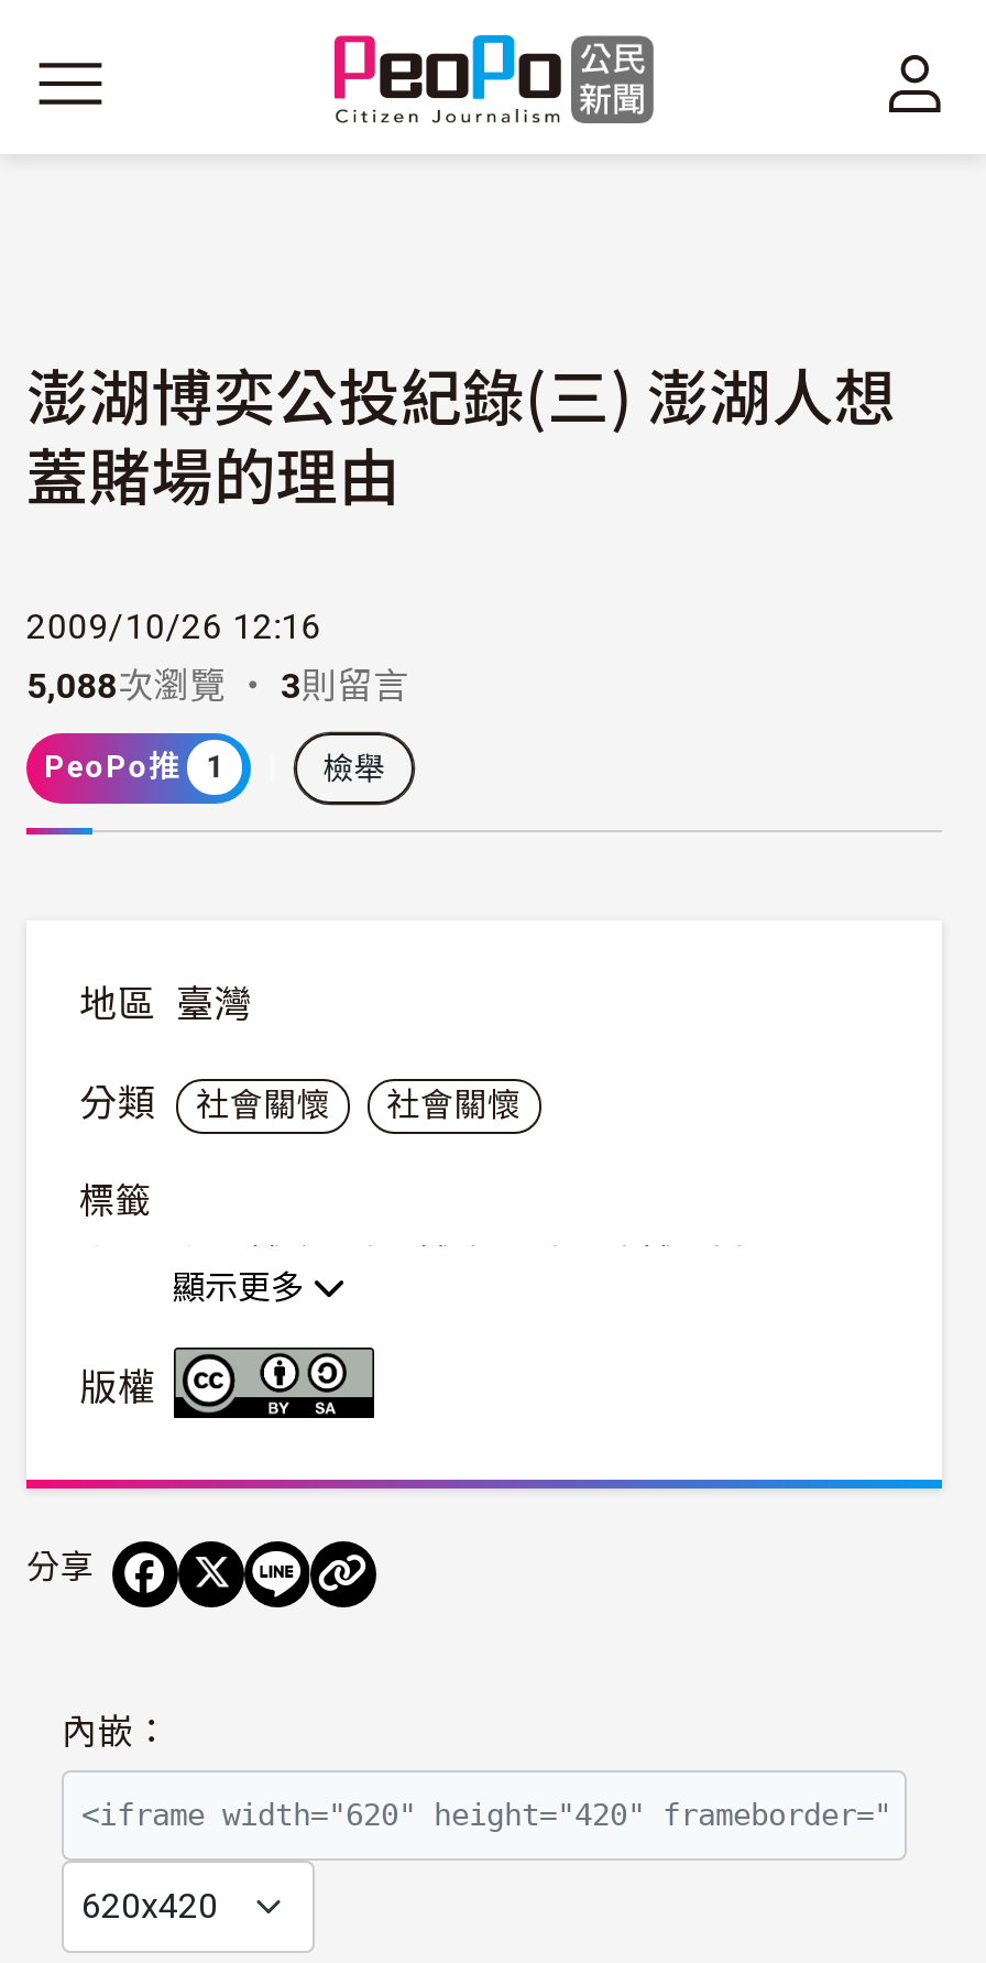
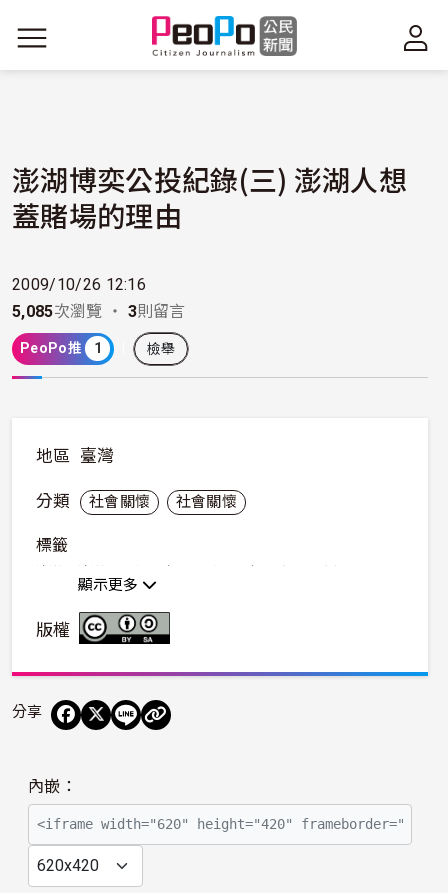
[26,665,409,707] 5,088次瀏覽 ・3則留言 -> [12,302,186,321] 5,085次瀏覽 ・3則留言

